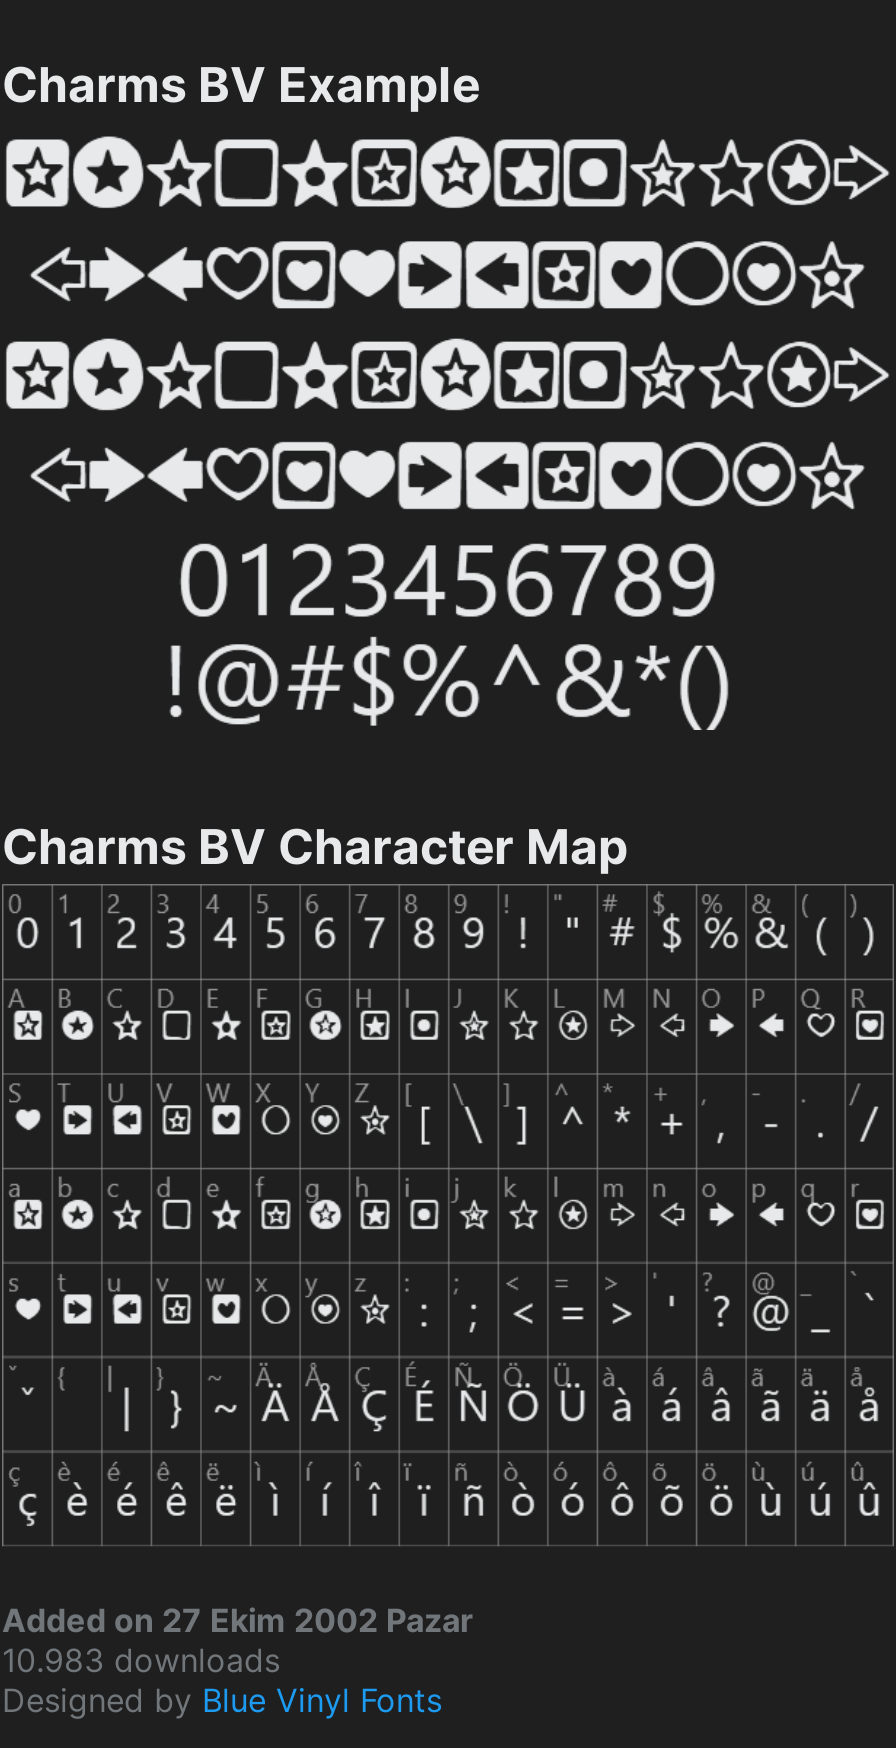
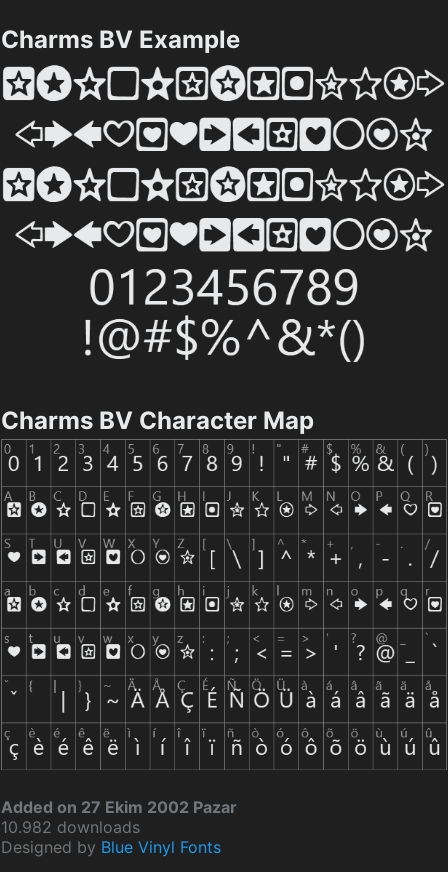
[2,1640,280,1680] 10.983 downloads -> [1,817,140,837] 10.982 downloads

